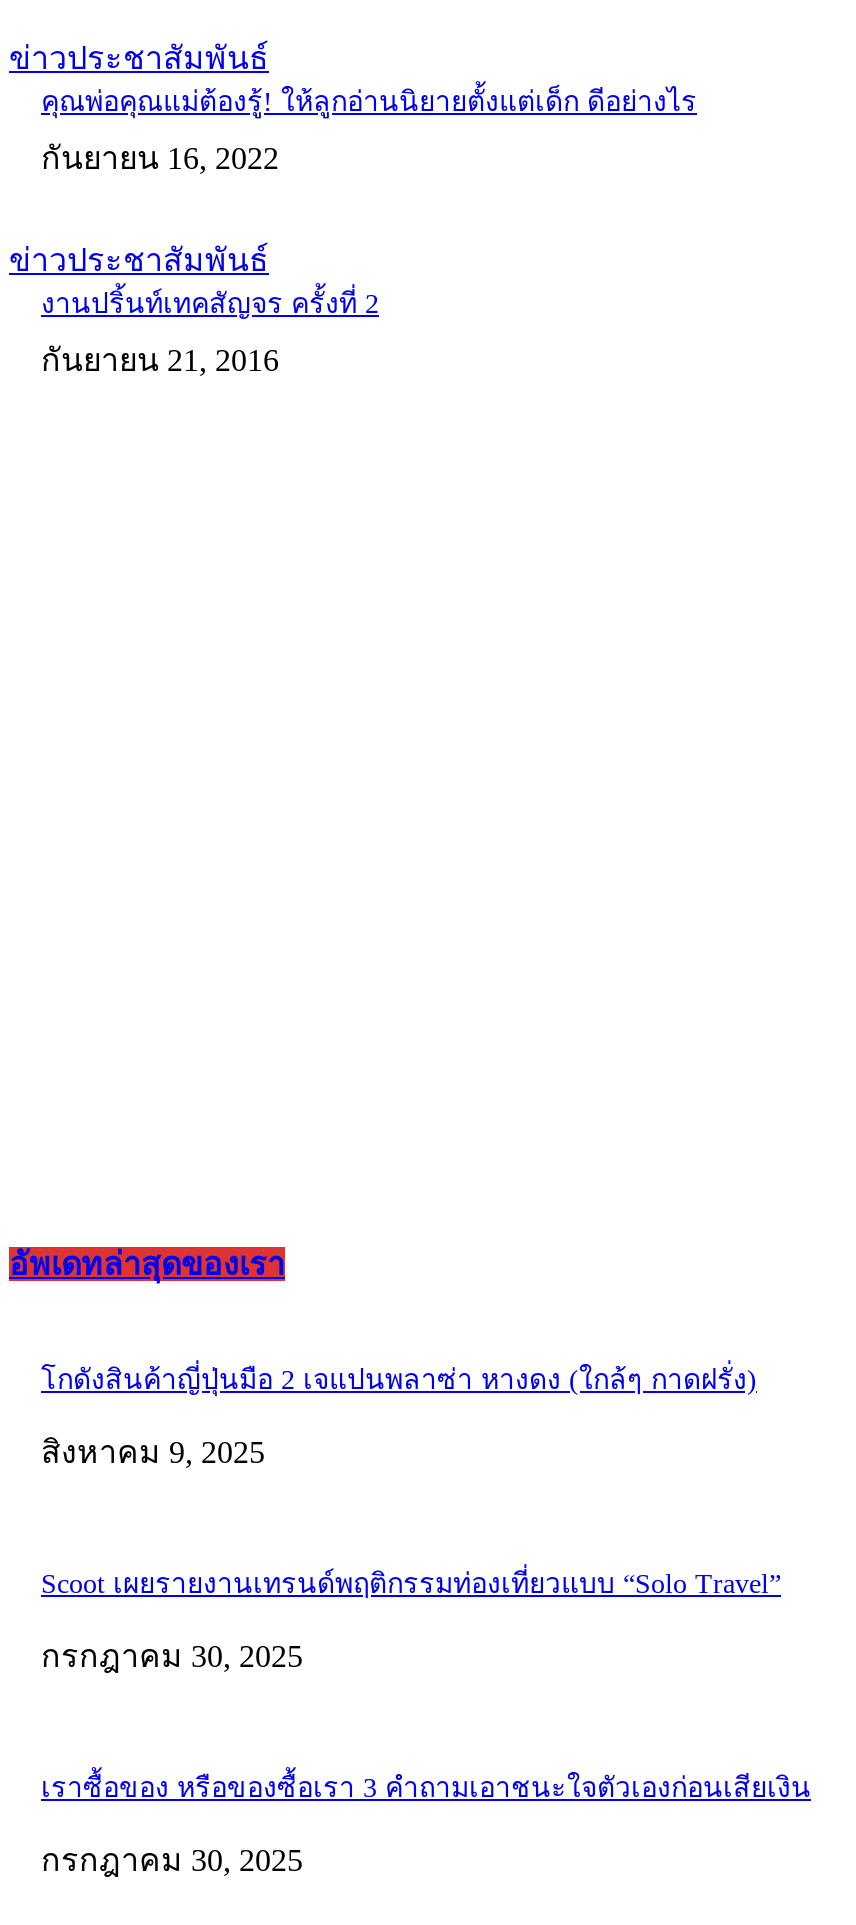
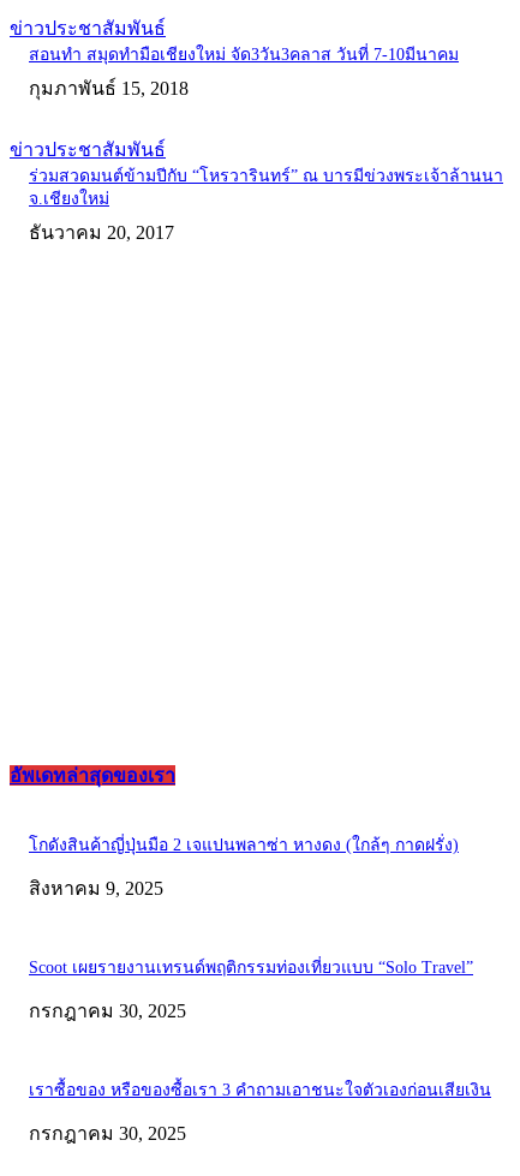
[41,88,697,118] คุณพ่อคุณแม่ต้องรู้! ให้ลูกอ่านนิยายตั้งแต่เด็ก ดีอย่างไร -> [29,46,459,64] สอนทำ สมุดทำมือเชียงใหม่ จัด3วัน3คลาส วันที่ 7-10มีนาคม
[41,142,279,176] กันยายน 16, 2022 -> [29,79,189,99] กุมภาพันธ์ 15, 2018
[41,290,379,320] งานปริ้นท์เทคสัญจร ครั้งที่ 2 -> [29,168,503,208] ร่วมสวดมนต์ข้ามปีกับ “โหรวารินทร์” ณ บารมีข่วงพระเจ้าล้านนา | จ.เชียงใหม่
[41,344,279,378] กันยายน 21, 2016 -> [29,223,174,243] ธันวาคม 20, 2017

